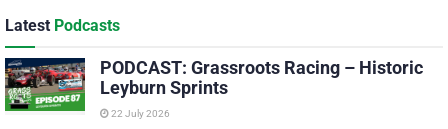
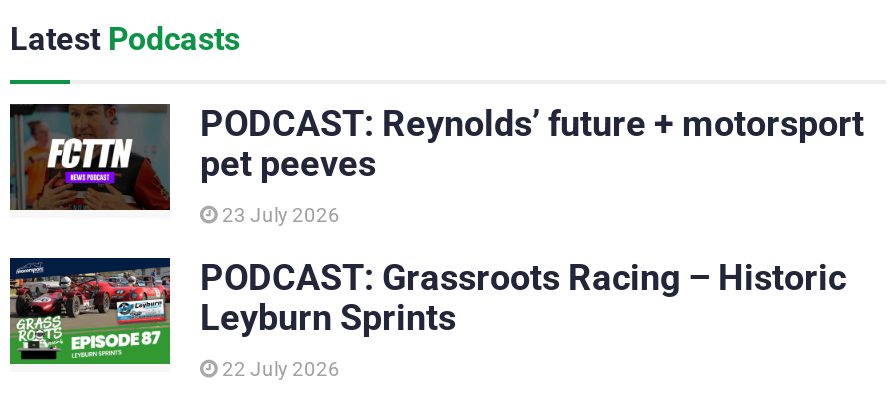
none -> [8,102,864,226] [image] | PODCAST: Reynolds’ future + motorsport | pet peeves | 23 July 2026

